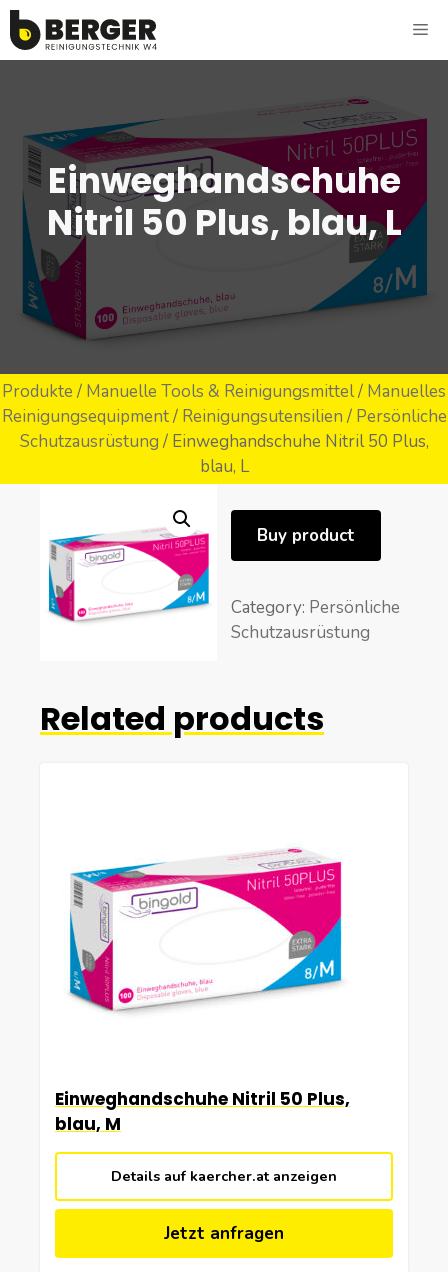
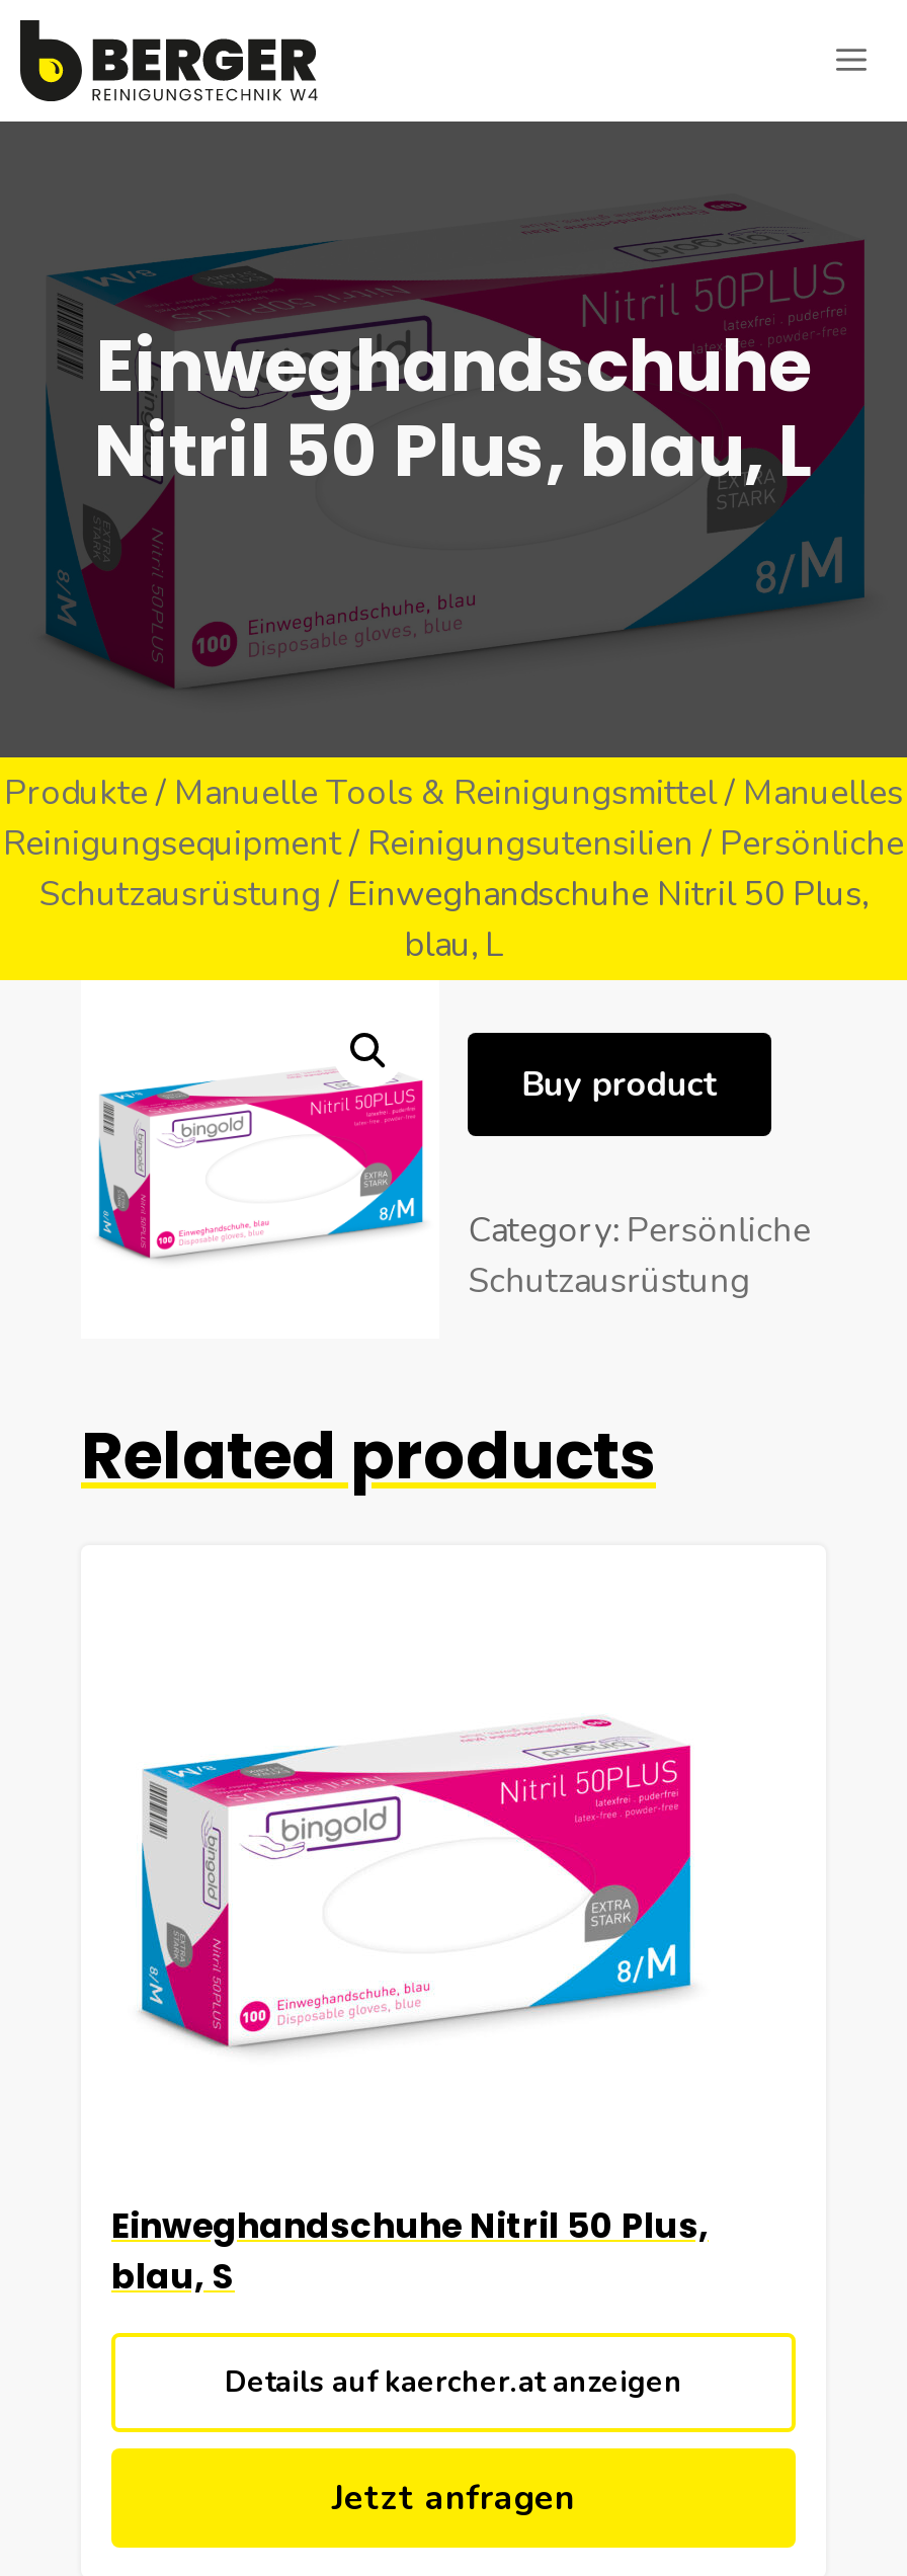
[55,1111,121,1135] blau, M -> [111,2250,235,2299] blau, S

